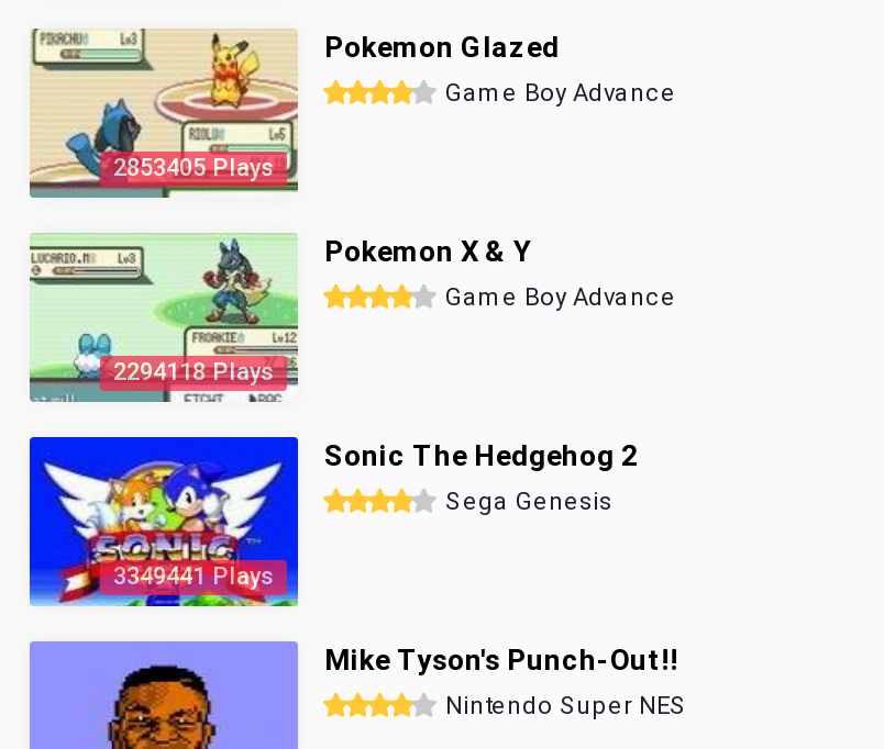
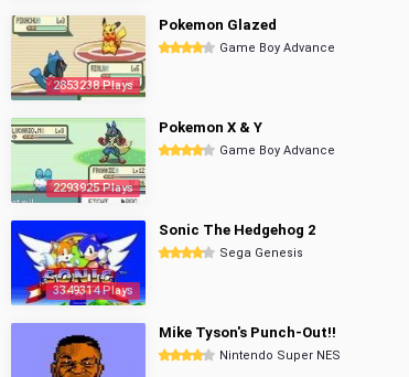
[113,154,274,182] 2853405 Plays -> [53,78,133,93] 2853238 Plays
[113,358,274,387] 2294118 Plays -> [53,181,133,195] 2293925 Plays
[113,562,274,591] 3349441 Plays -> [53,283,133,298] 3349314 Plays

